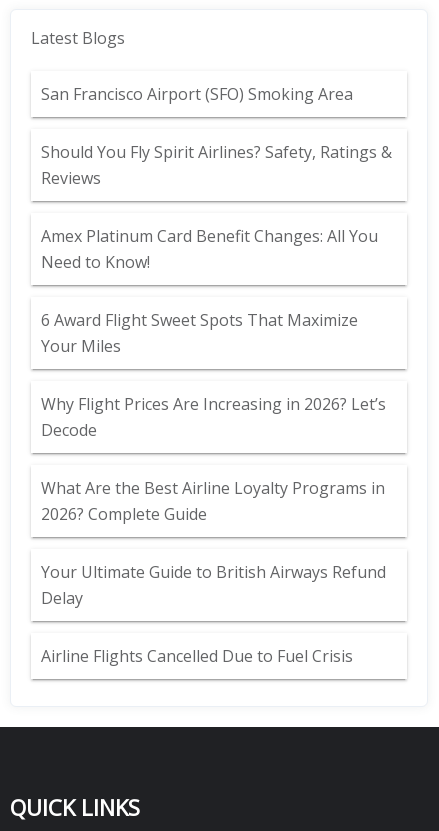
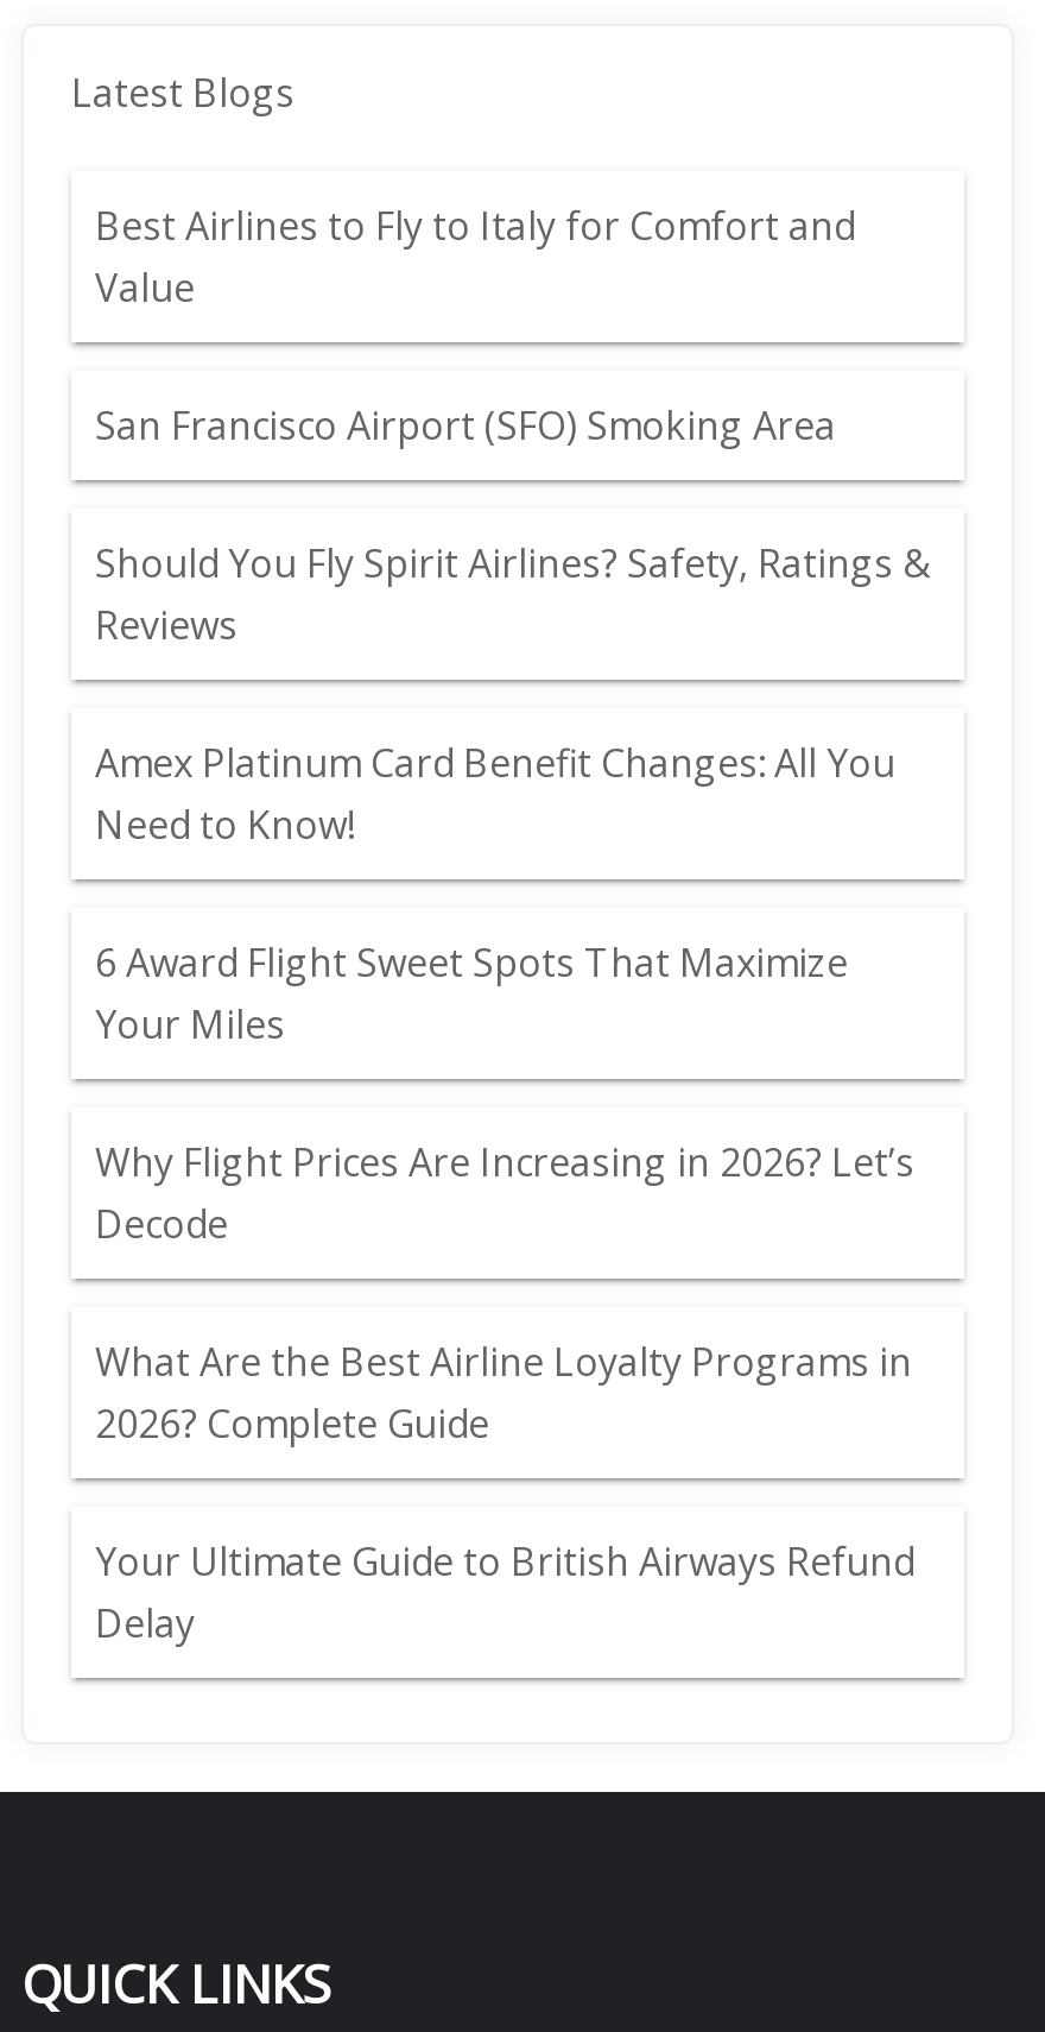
none -> [95,200,855,314] Best Airlines to Fly to Italy for Comfort and | Value
moved [41,83,392,609] -> [95,399,929,1649]: San Francisco Airport (SFO) Smoking Area | Should You Fly Spirit Airlines? Safety, Ratings & | Reviews | ... | Your Ultimate Guide to British Airways Refund | Delay
[41,645,353,667] Airline Flights Cancelled Due to Fuel Crisis -> none

